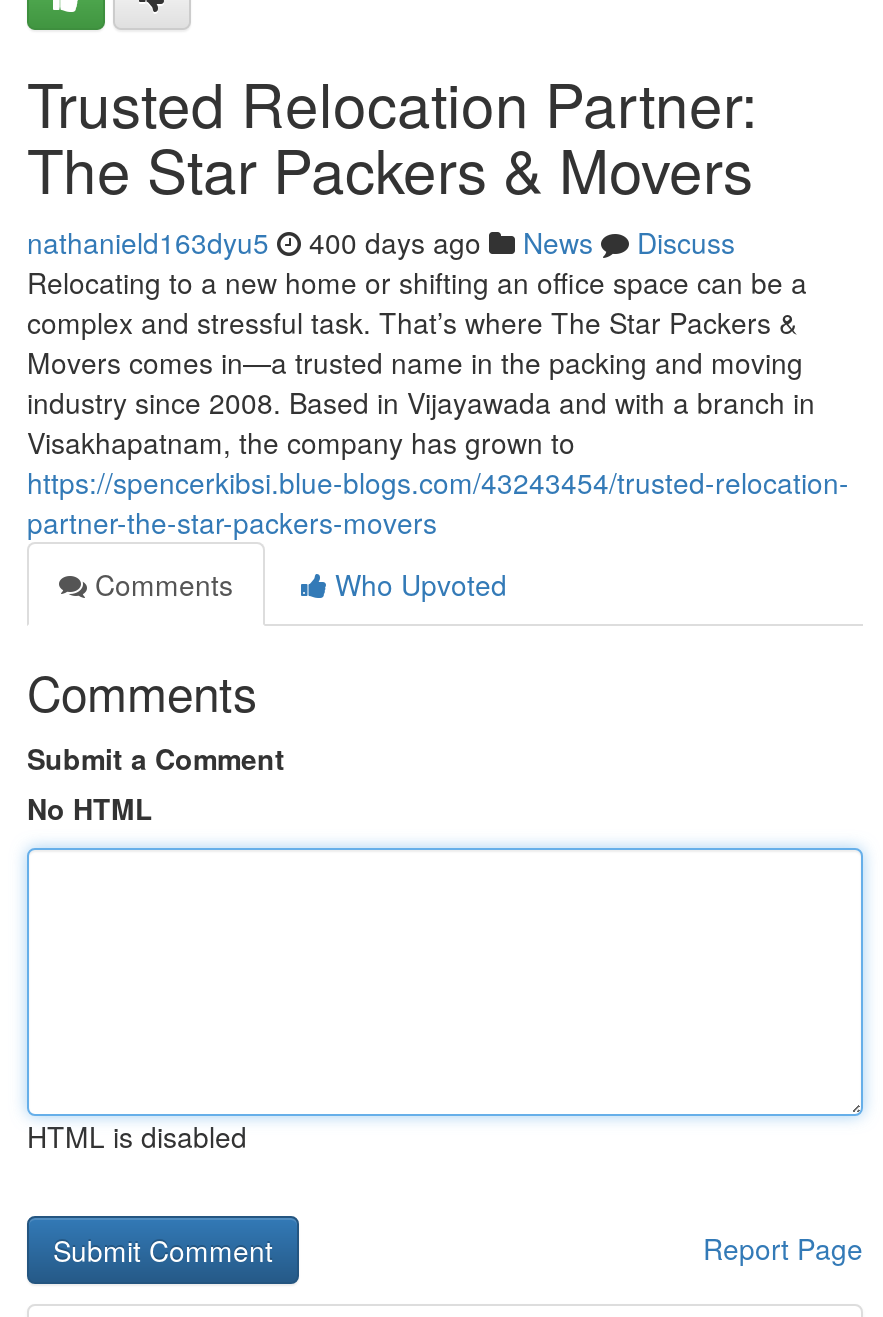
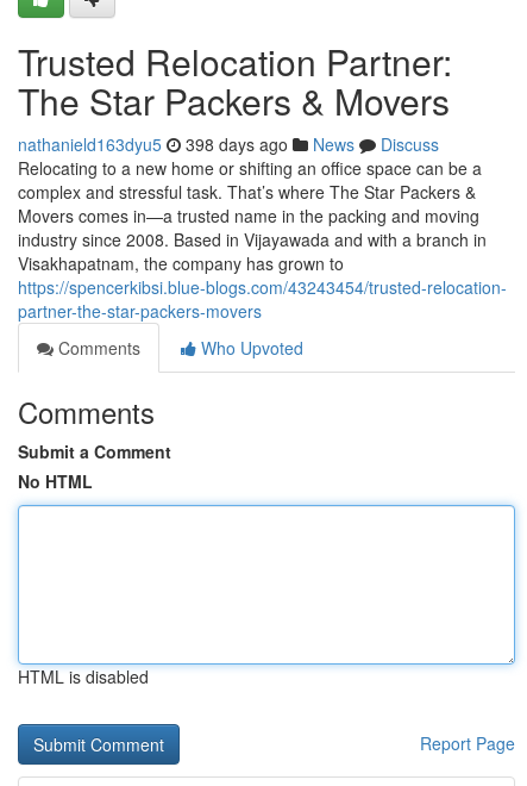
[27,222,735,262] nathanield163dyu5 400 days ago News Discuss -> [18,132,439,156] nathanield163dyu5 398 days ago News Discuss

